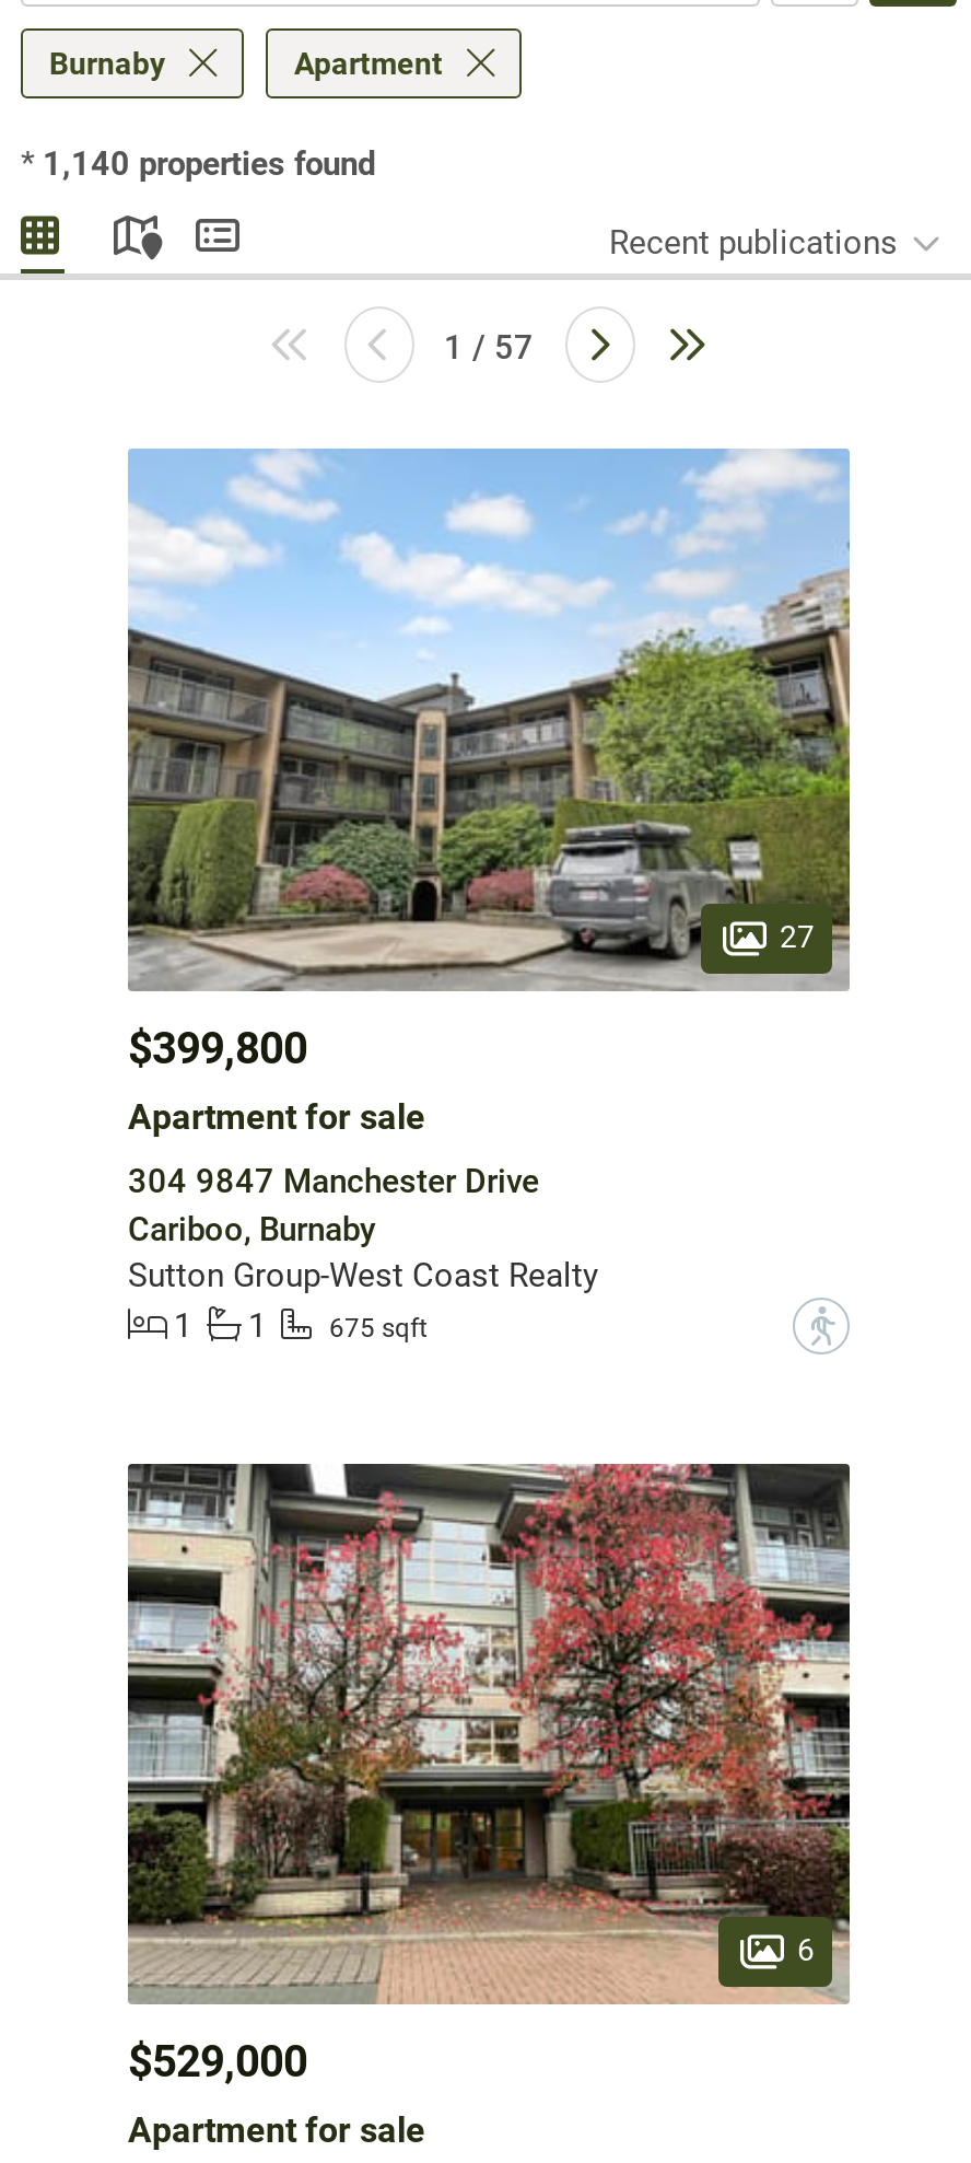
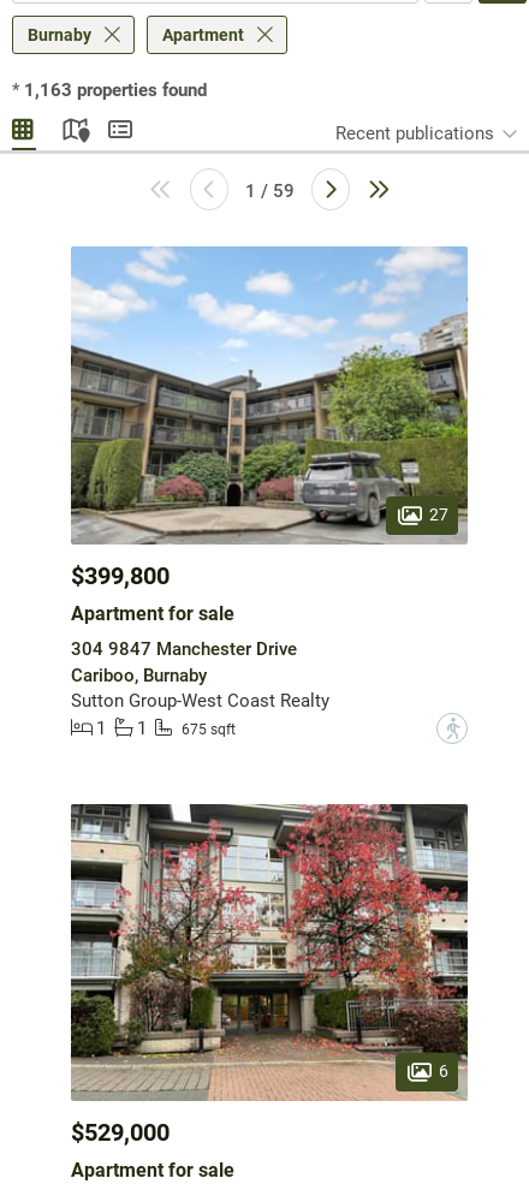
[21,144,375,184] * 1,140 properties found -> [12,79,207,101] * 1,163 properties found
[444,328,534,368] 1 / 57 -> [245,180,294,202] 1 / 59

